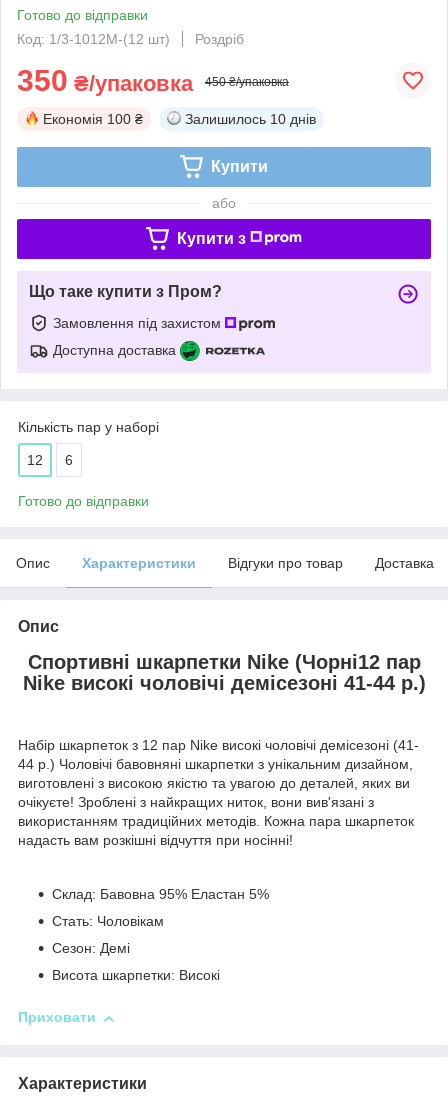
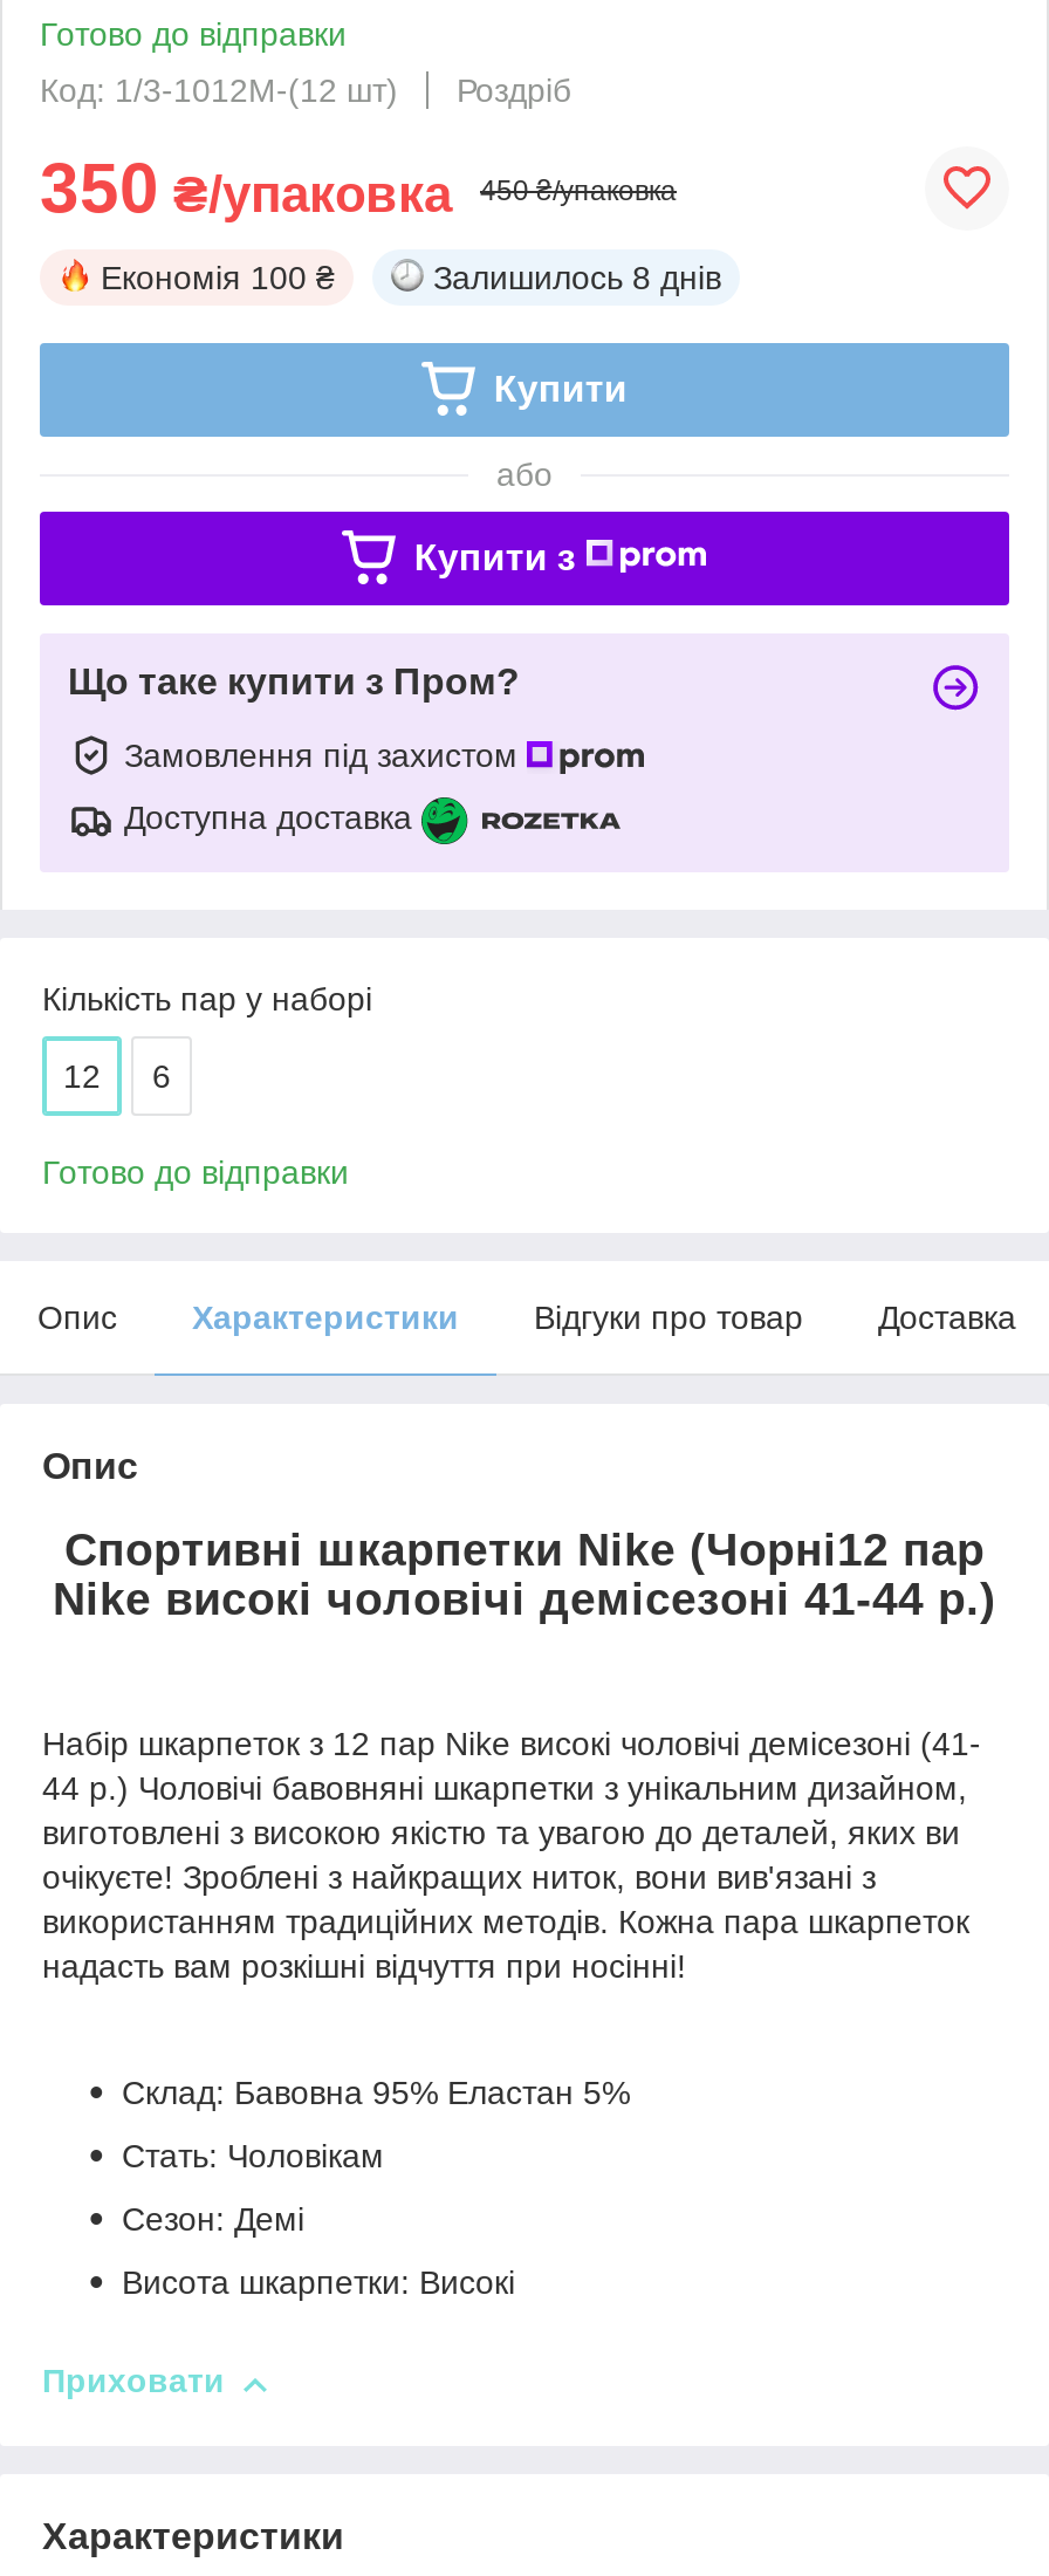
[185,111,316,127] Залишилось 10 днів -> [433,258,721,296] Залишилось 8 днів

